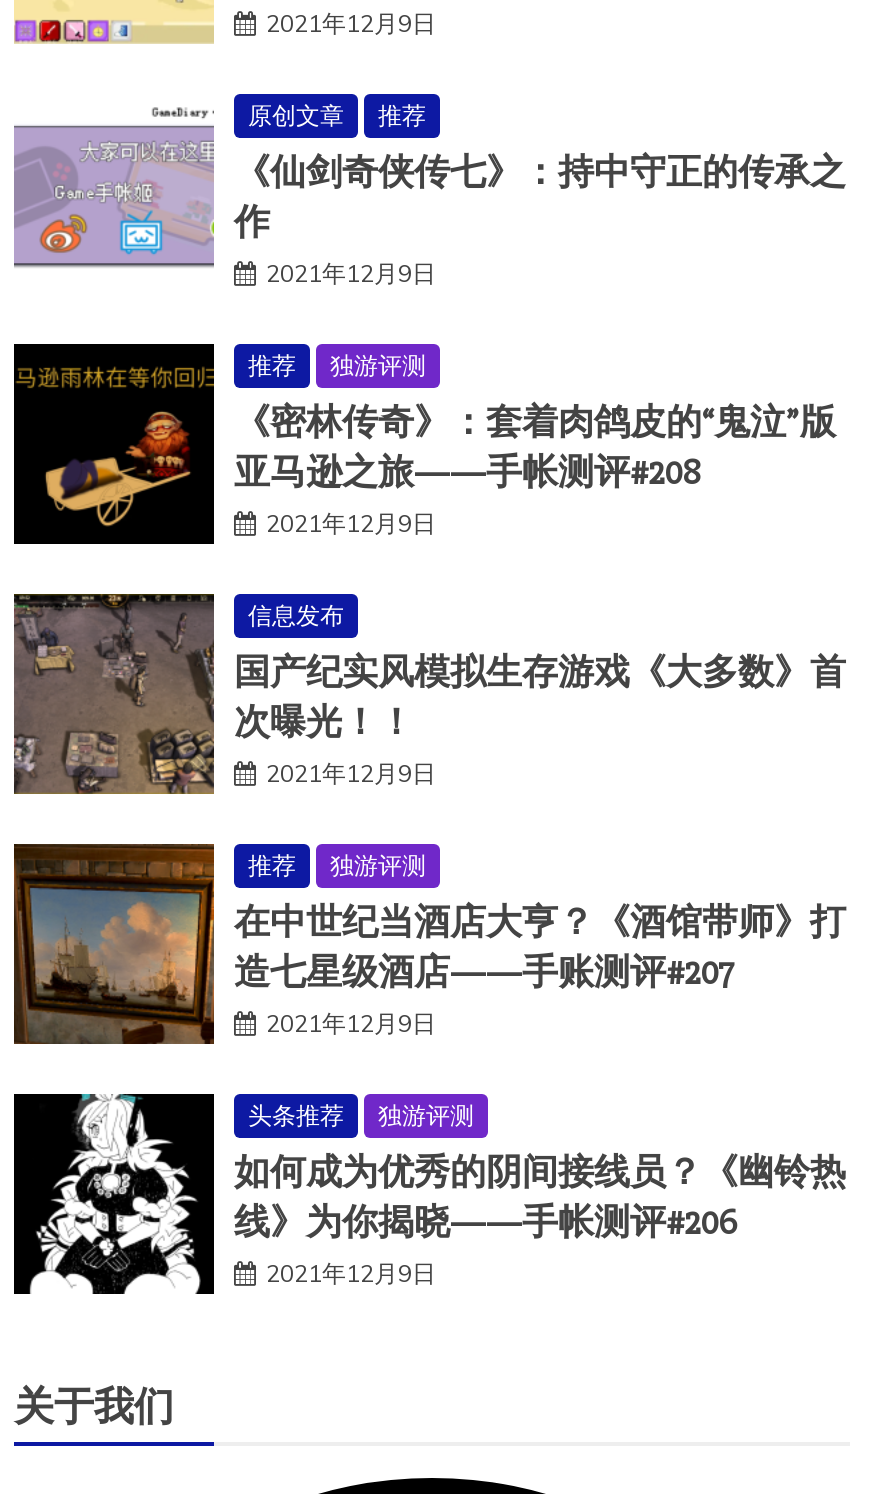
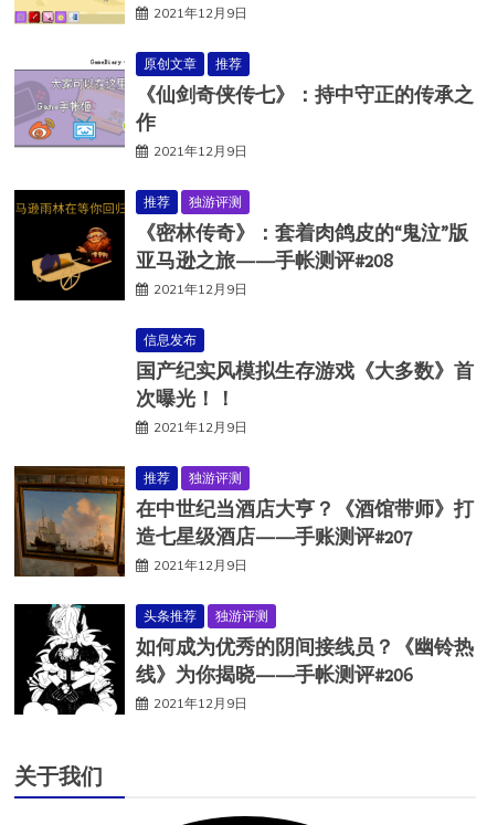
[12,592,216,796] [image] -> none

